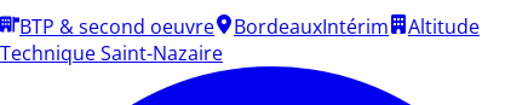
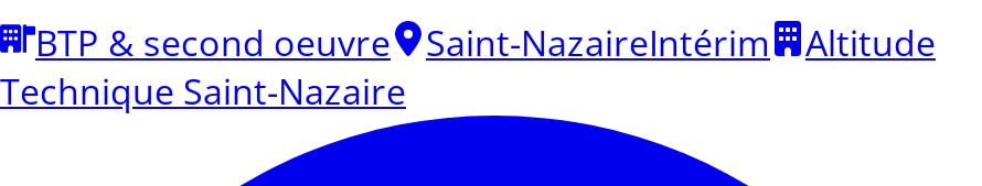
[234,13,389,40] BordeauxIntérim -> [426,18,770,67] Saint-NazaireIntérim

